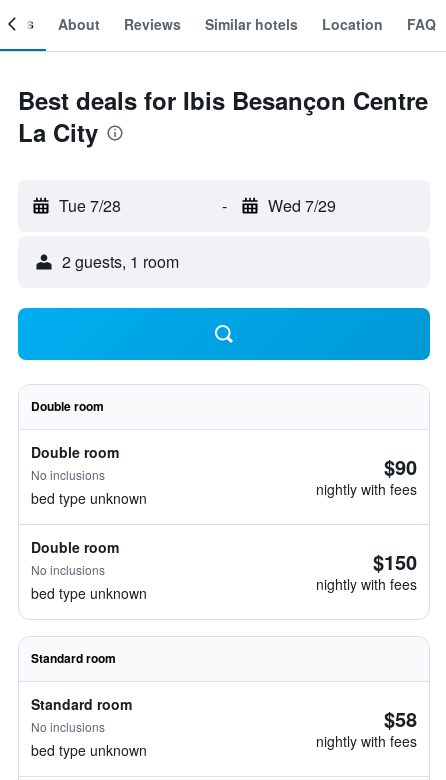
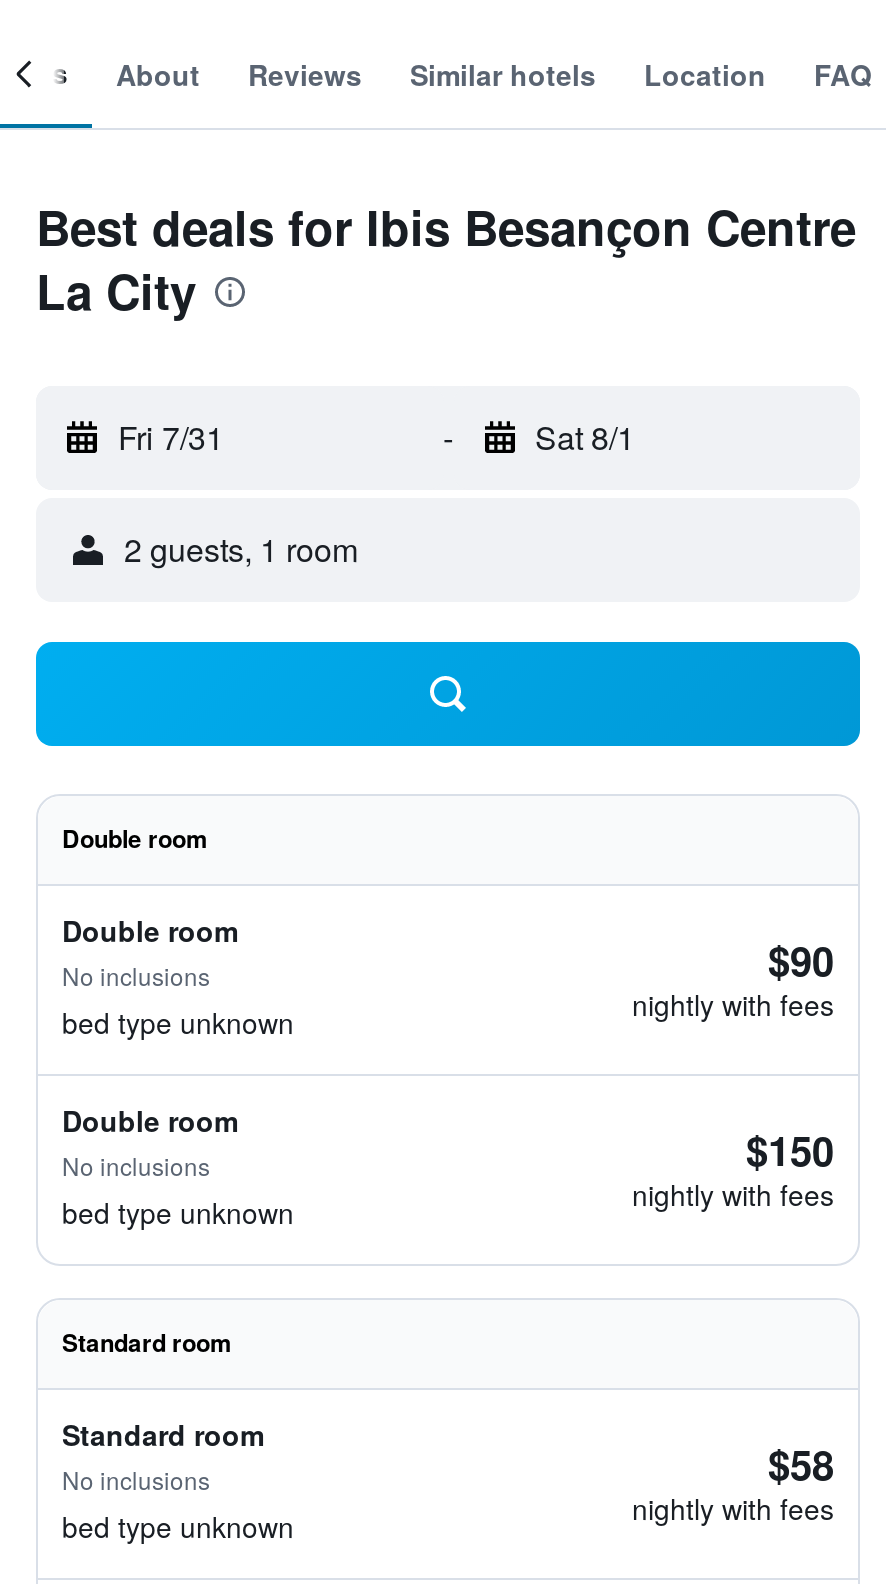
[59,194,121,217] Tue 7/28 -> [118,414,224,460] Fri 7/31
[267,194,335,217] Wed 7/29 -> [535,414,635,460] Sat 8/1

